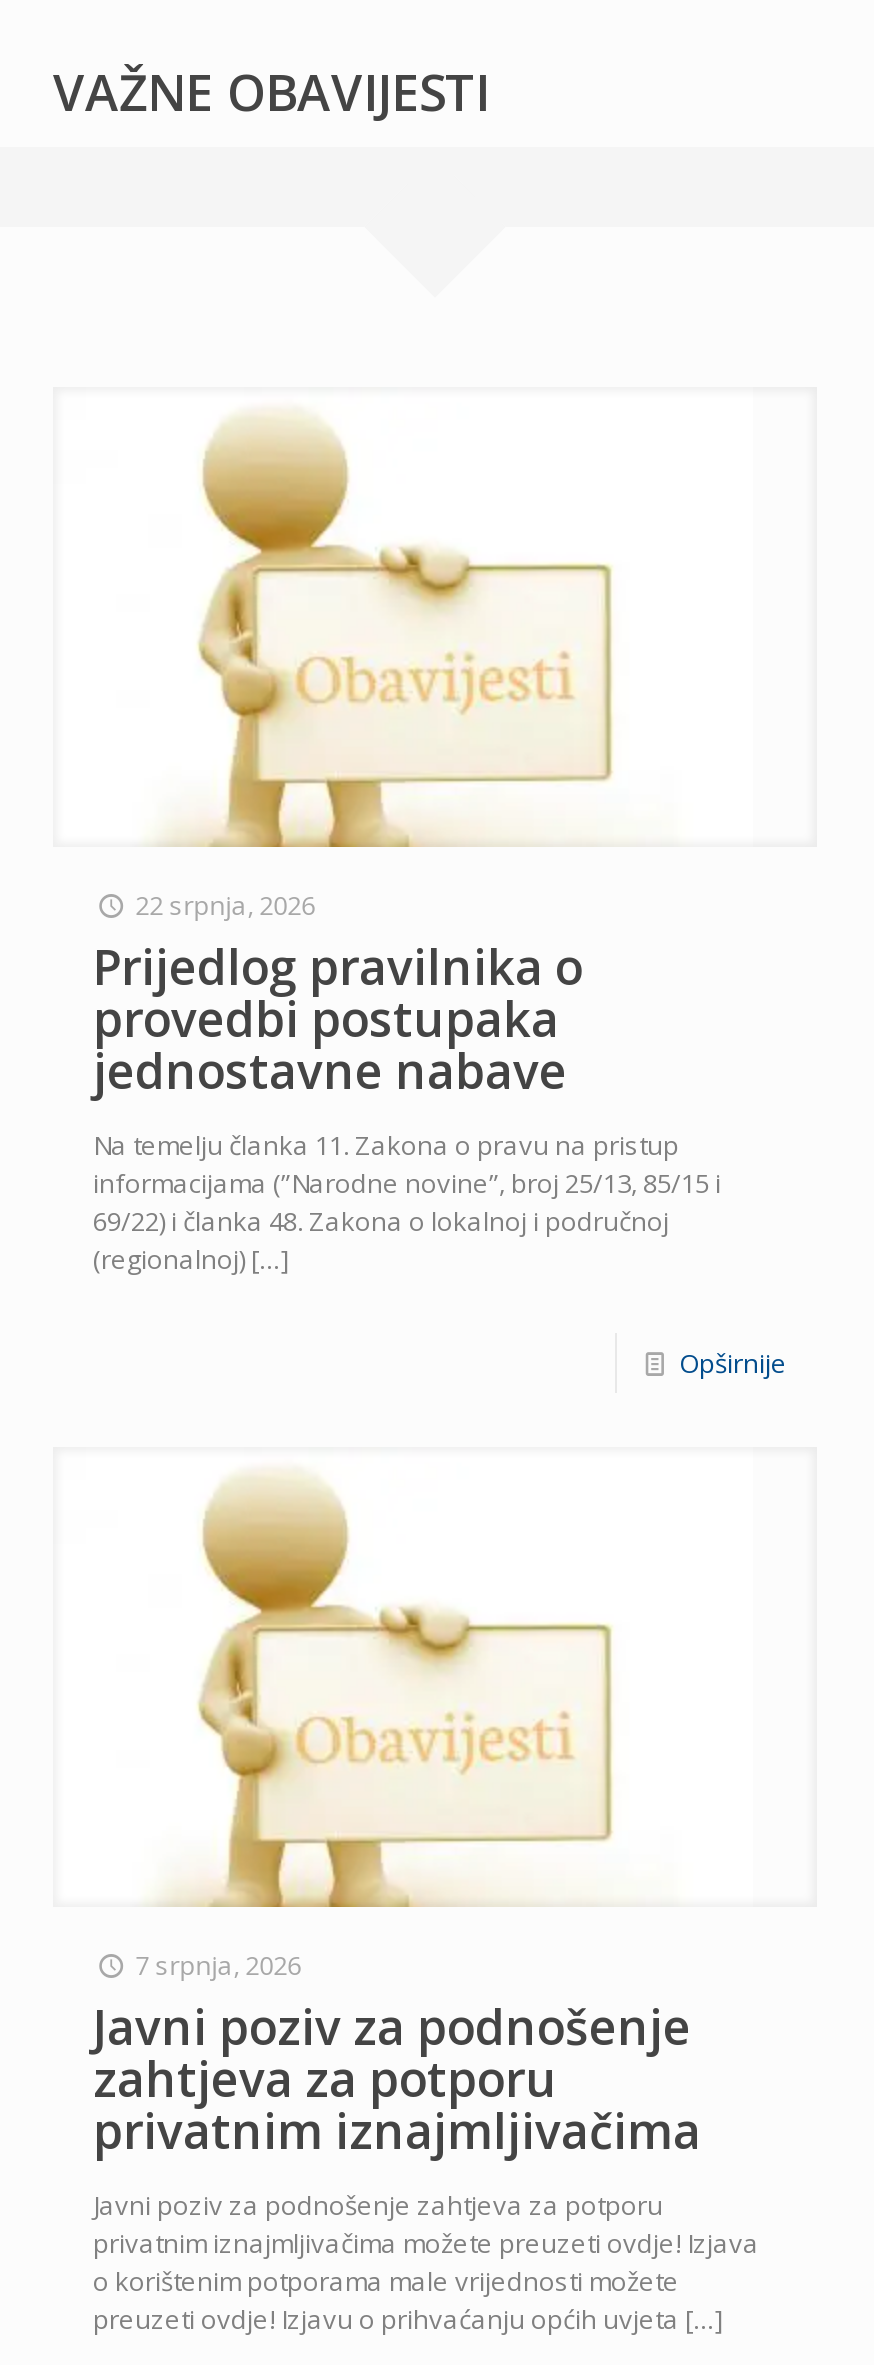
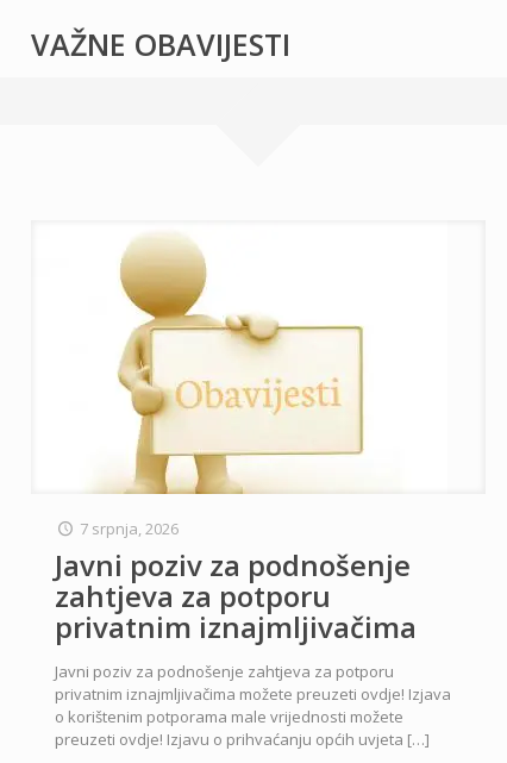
[93,887,787,1381] 22 srpnja, 2026 | Prijedlog pravilnika o | provedbi postupaka | jednostavne nabave | Na temelju članka 11. Zakona o pravu na pristup | informacijama (”Narodne novine”, broj 25/13, 85/15 i | 69/22) i članka 48. Zakona o lokalnoj i područnoj | (regionalnoj) […] | Opširnije -> none

